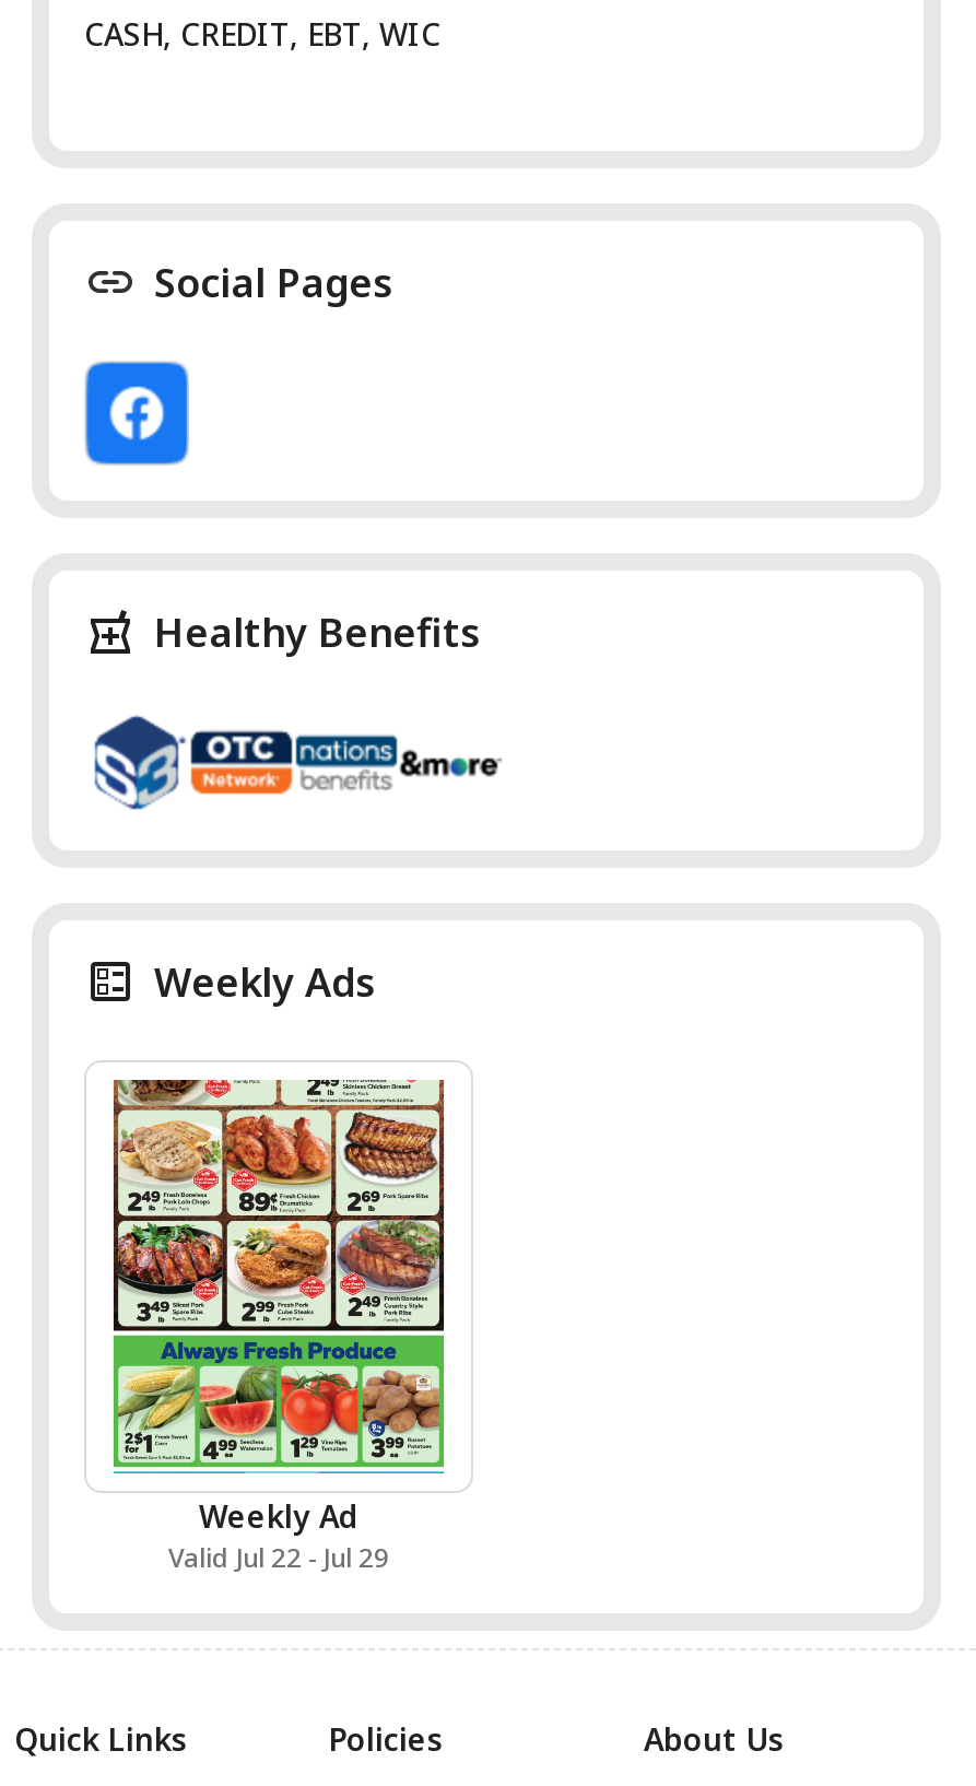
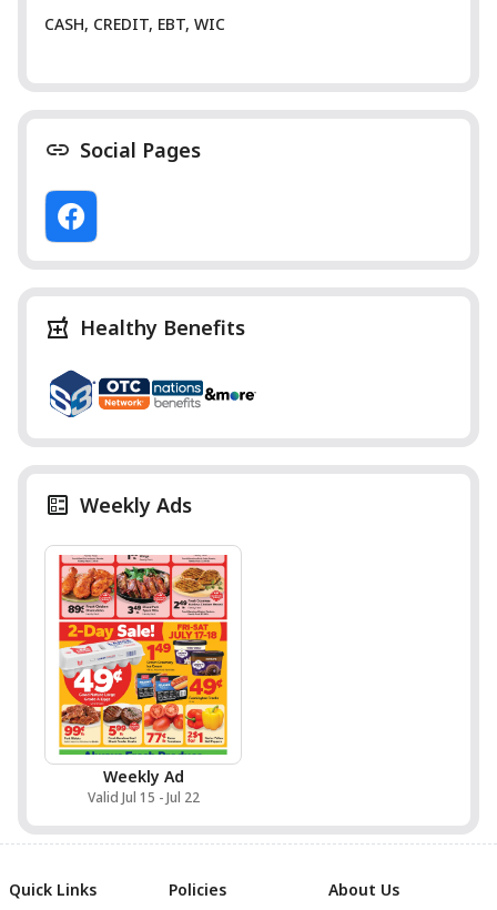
[110,1078,447,1576] [image] | Valid Jul 22 - Jul 29 -> [58,554,229,807] [image] | Valid Jul 15 - Jul 22

